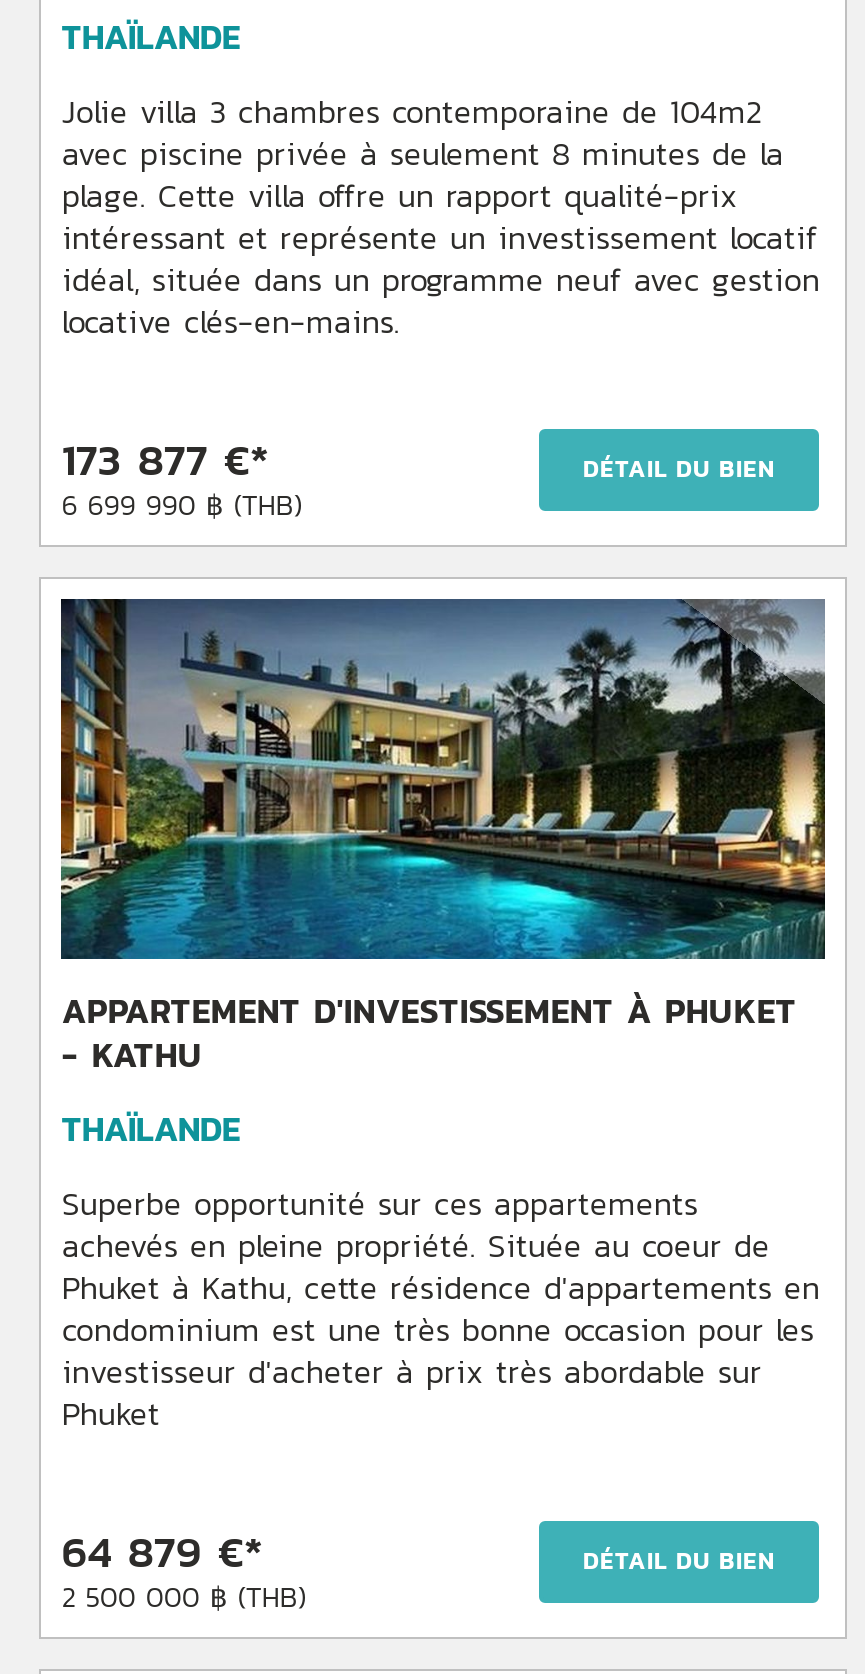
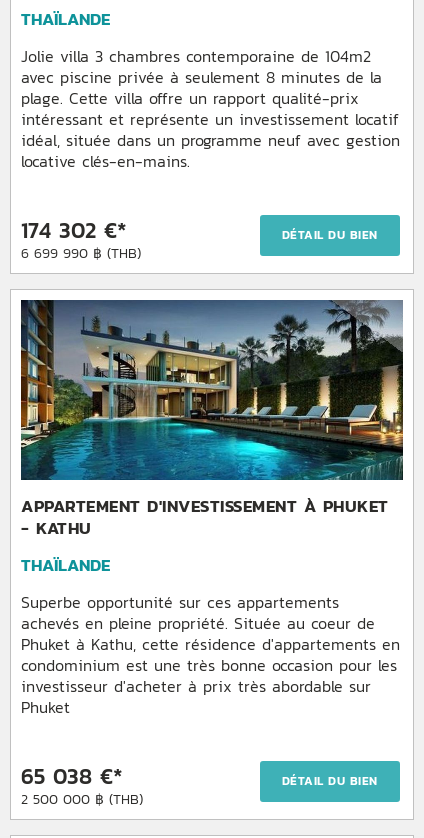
[62,427,270,491] 173 877 €* -> [21,214,127,246] 174 302 €*
[62,1519,264,1583] 64 879 €* -> [21,760,123,792] 65 038 €*

